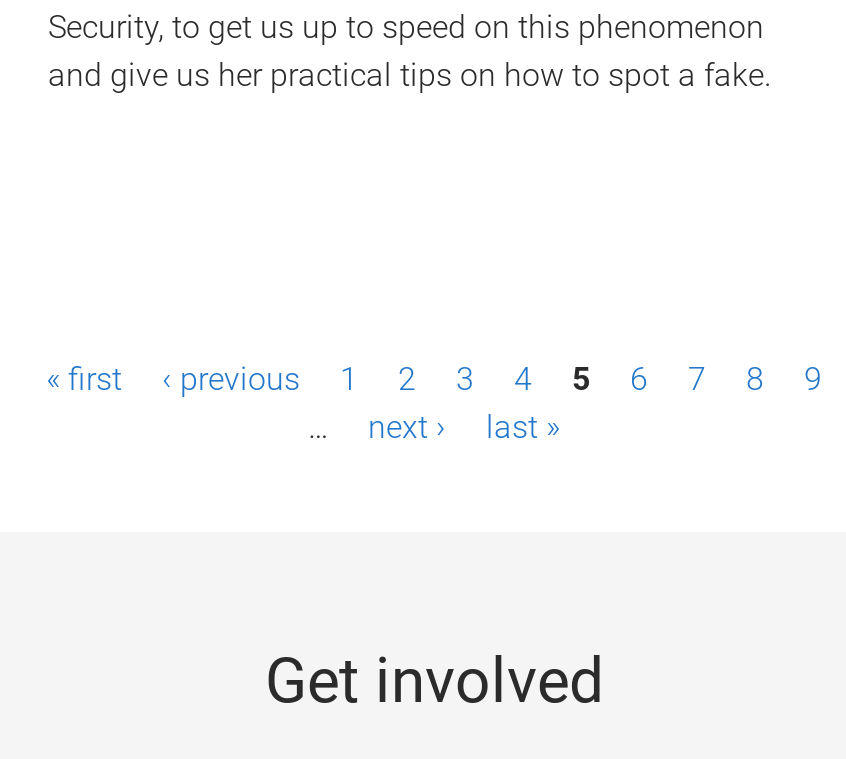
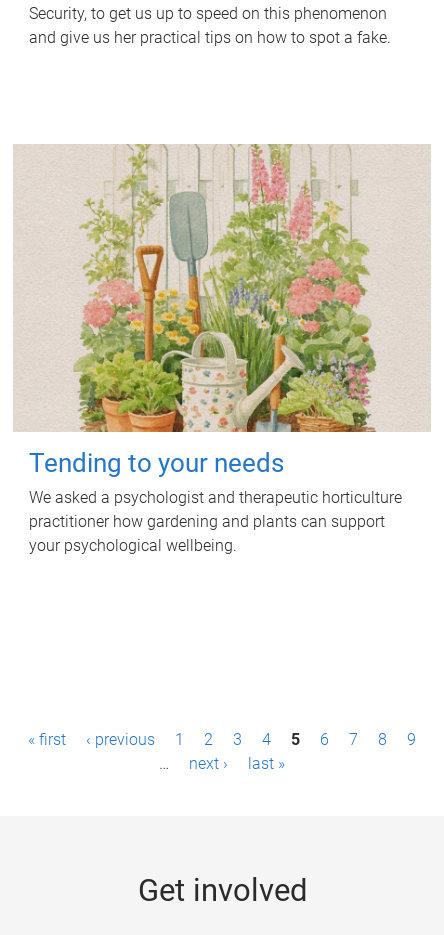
none -> [13,143,431,555] [image] | Tending to your needs | We asked a psychologist and therapeutic horticulture | practitioner how gardening and plants can support | your psychological wellbeing.

